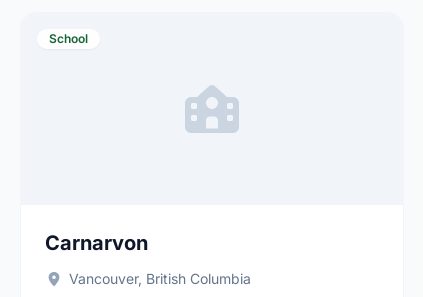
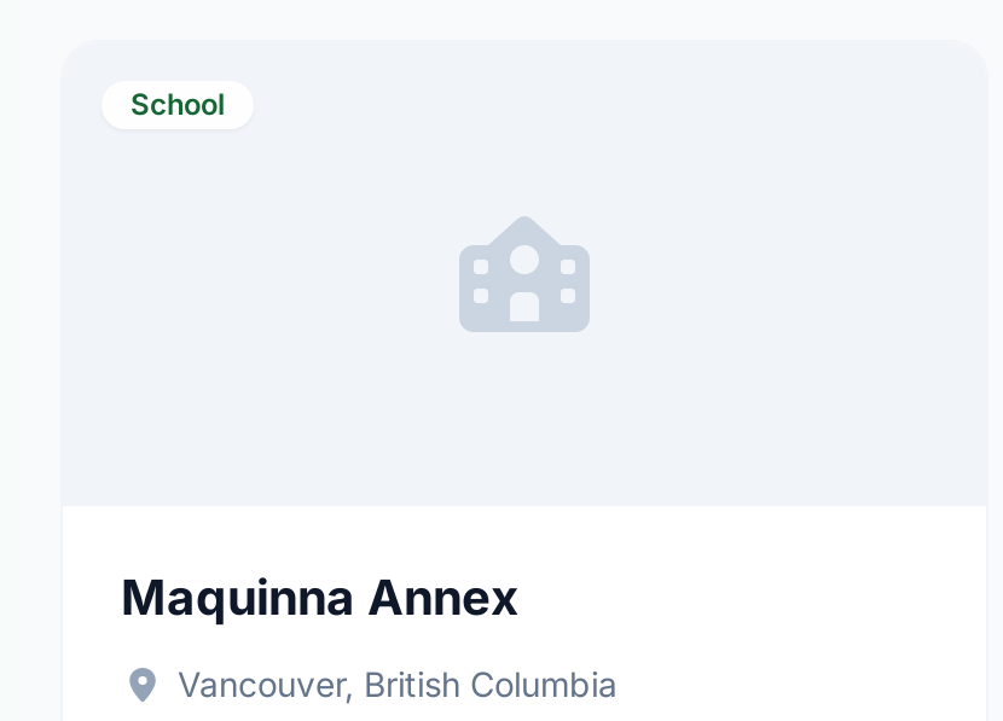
[45,231,148,255] Carnarvon -> [121,569,520,627] Maquinna Annex

